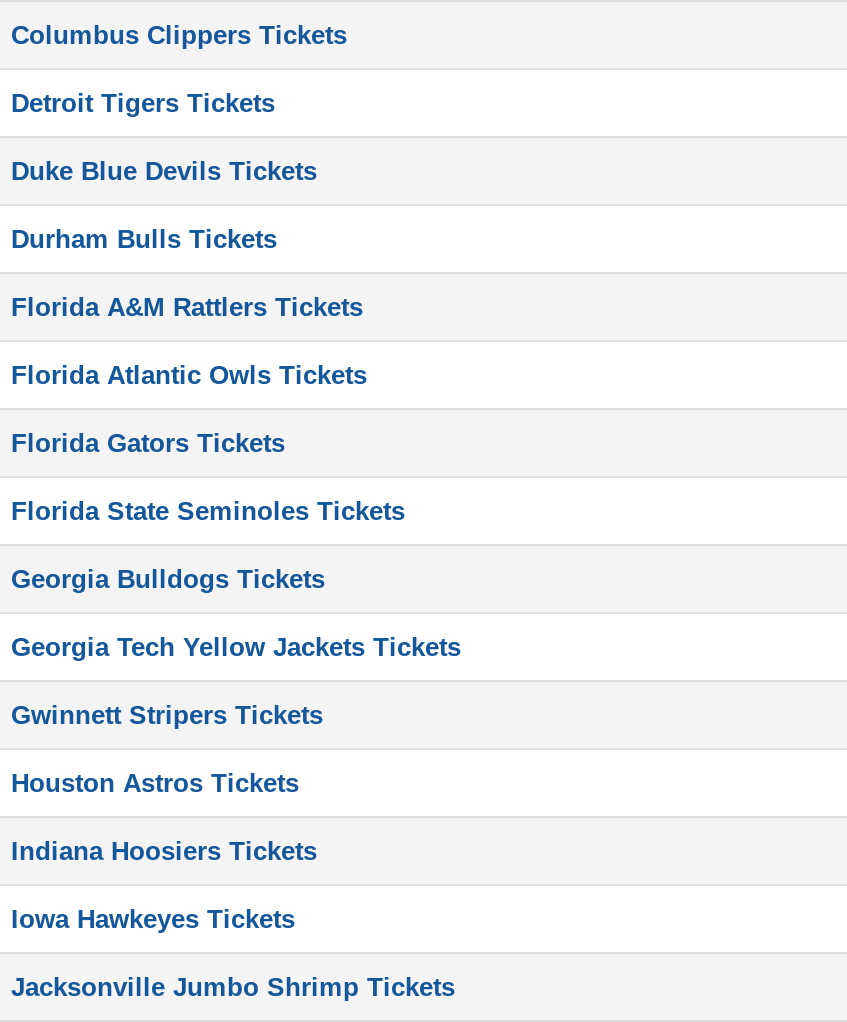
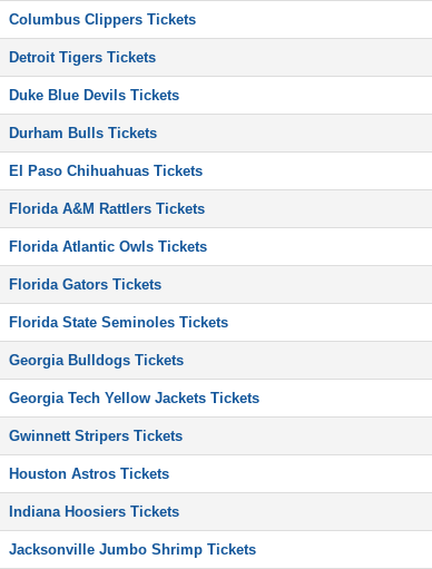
none -> [9,162,203,179] El Paso Chihuahuas Tickets
moved [11,292,461,866] -> [9,200,259,520]: Florida A&M Rattlers Tickets | Florida Atlantic Owls Tickets | Florida Gators Tickets | ... | Houston Astros Tickets | Indiana Hoosiers Tickets
[11,904,295,934] Iowa Hawkeyes Tickets -> none

